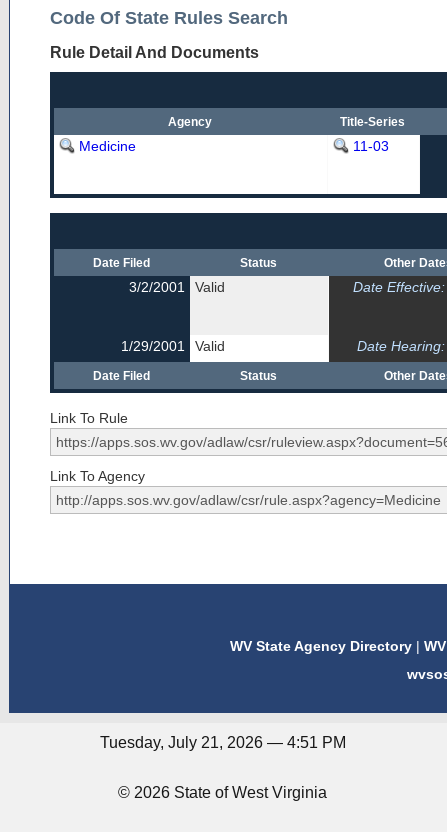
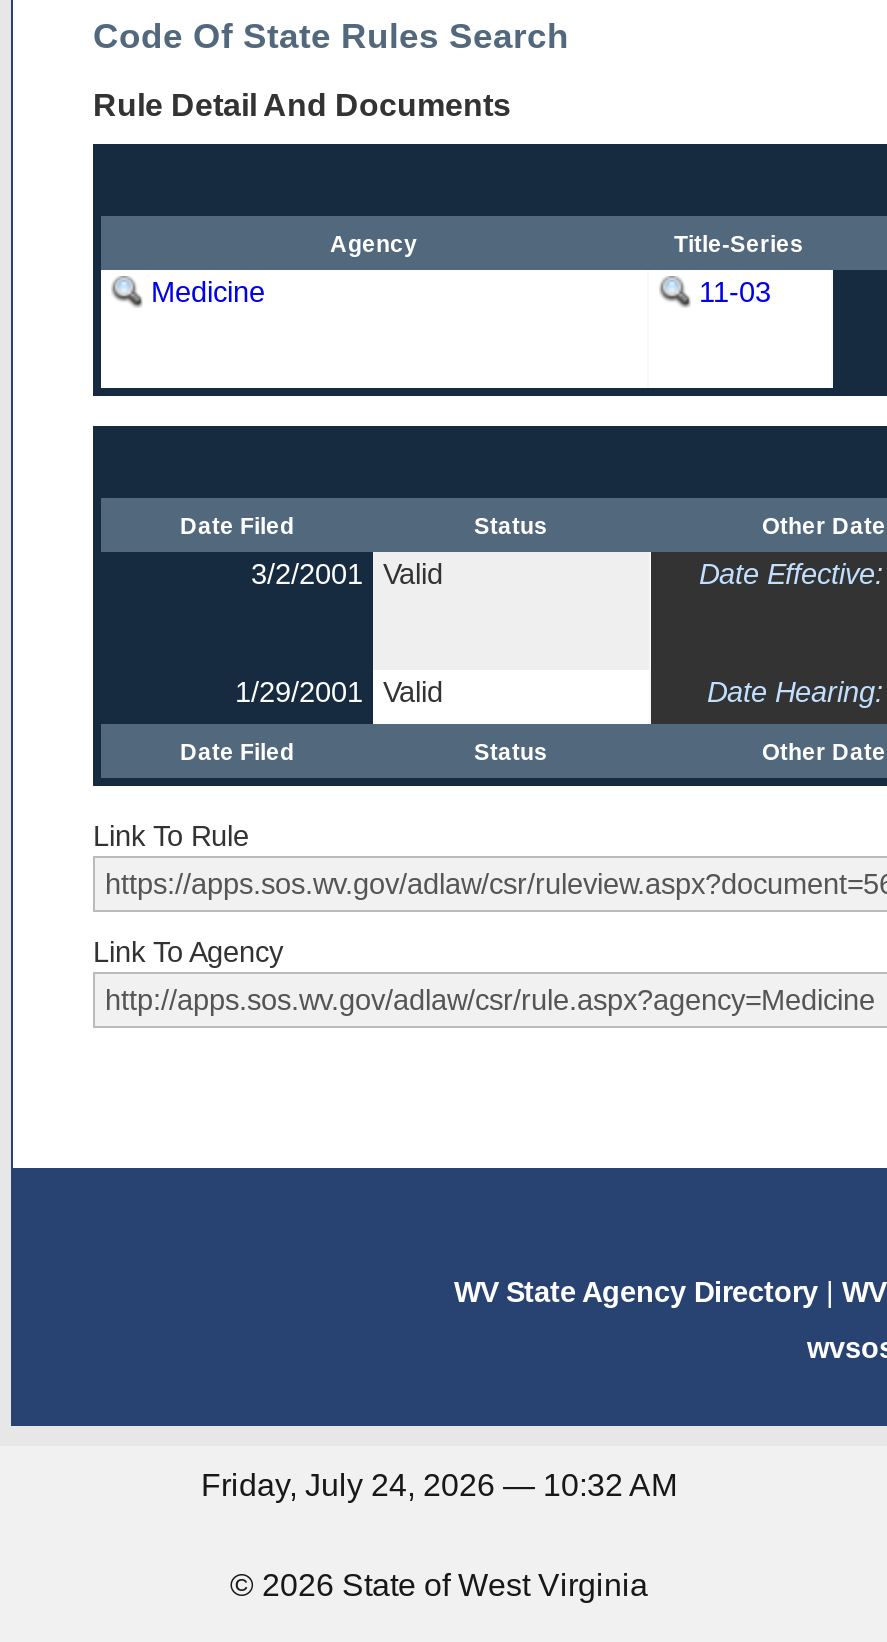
[100,734,346,751] Tuesday, July 21, 2026 — 4:51 PM -> [201,1468,677,1502] Friday, July 24, 2026 — 10:32 AM

